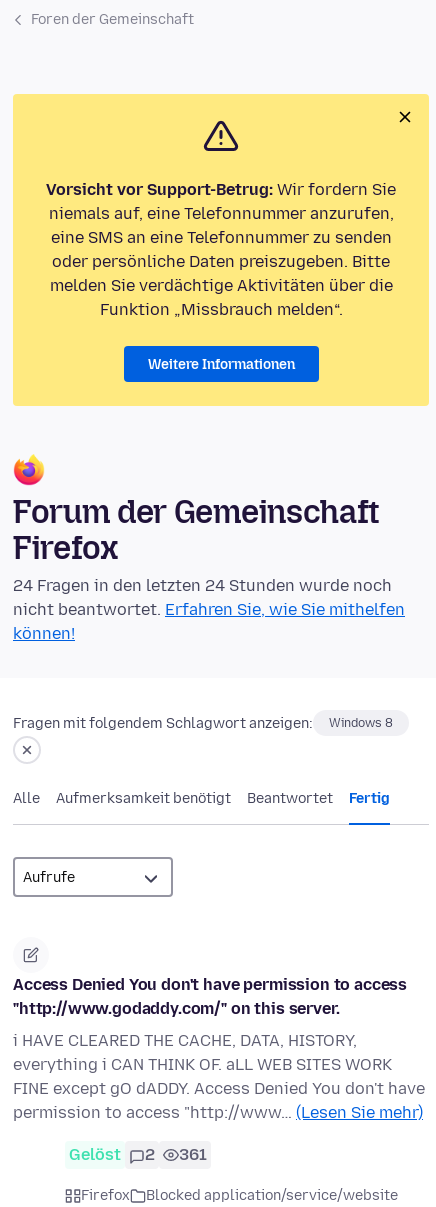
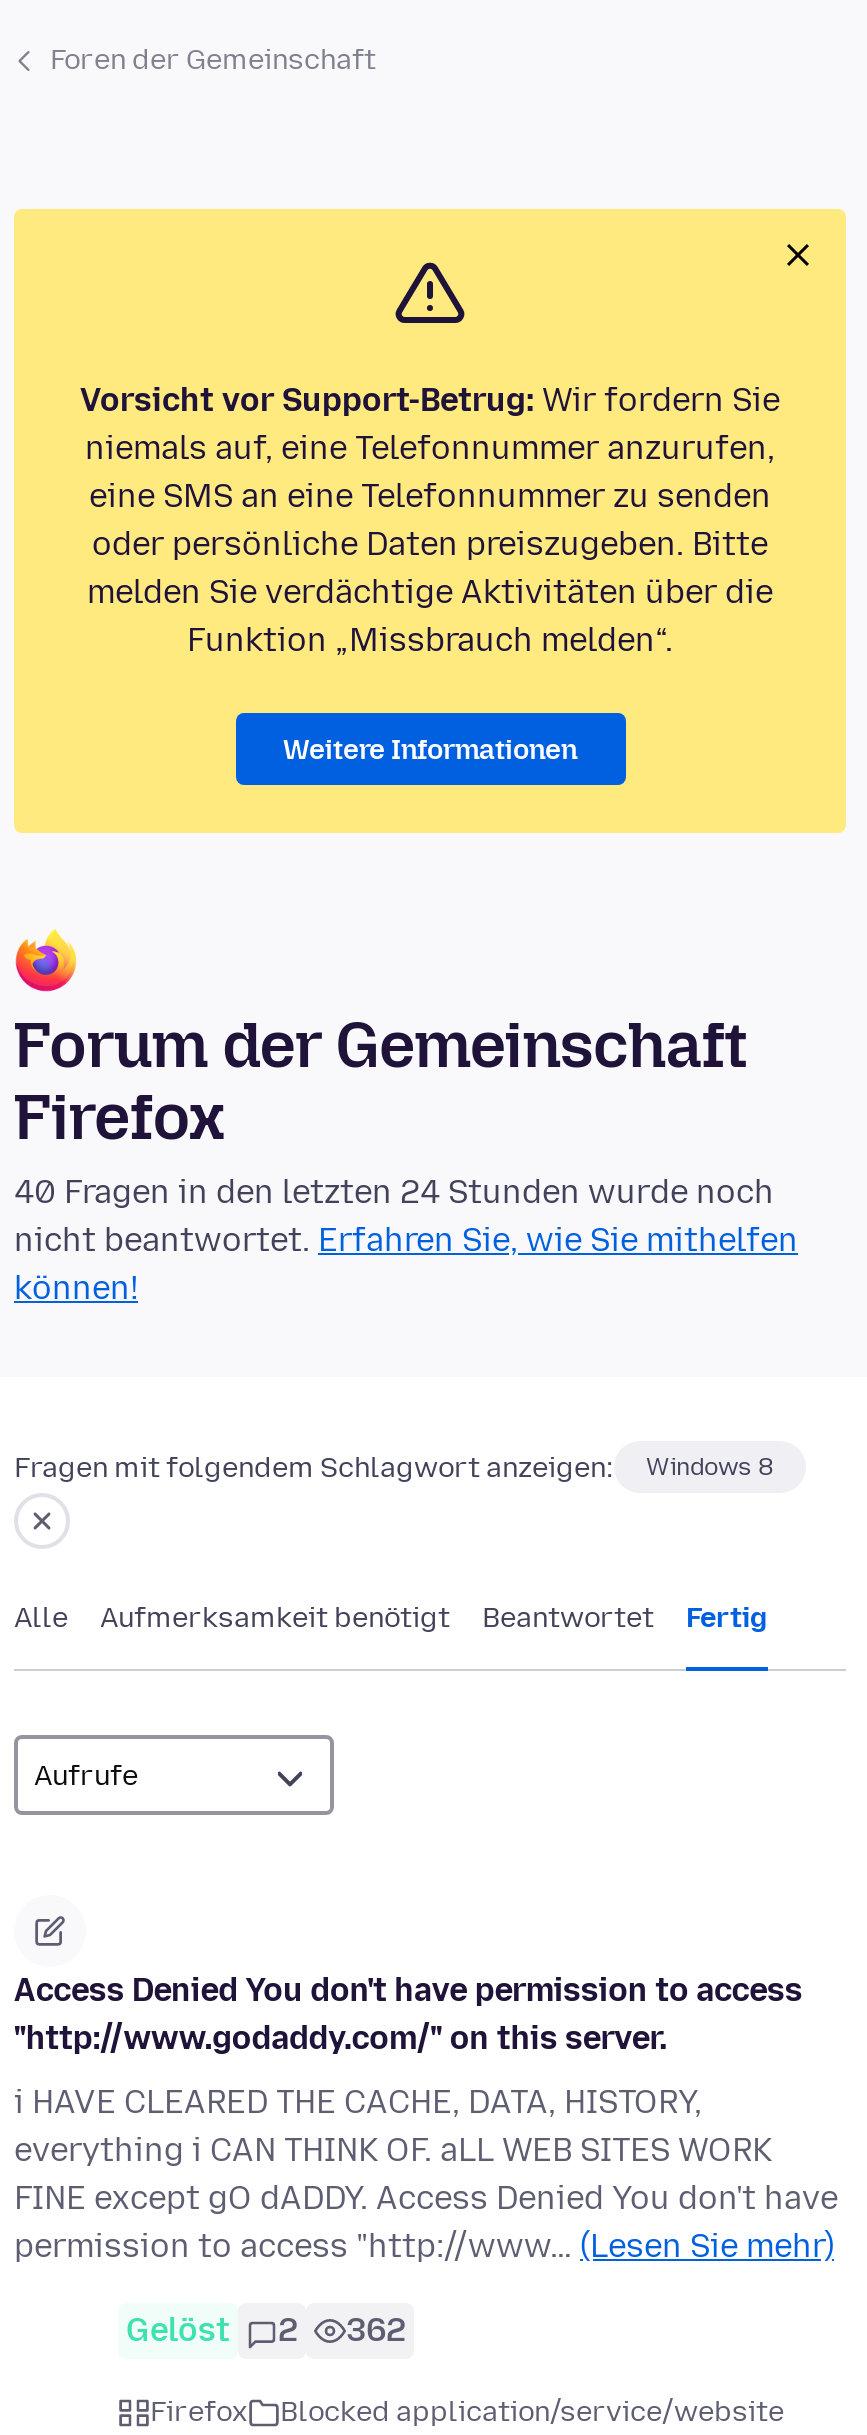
[13,576,392,595] 24 Fragen in den letzten 24 Stunden wurde noch -> [14,1174,774,1212] 40 Fragen in den letzten 24 Stunden wurde noch
[69,1145,207,1164] Gelöst 2 361 -> [126,2312,406,2350] Gelöst 2 362

